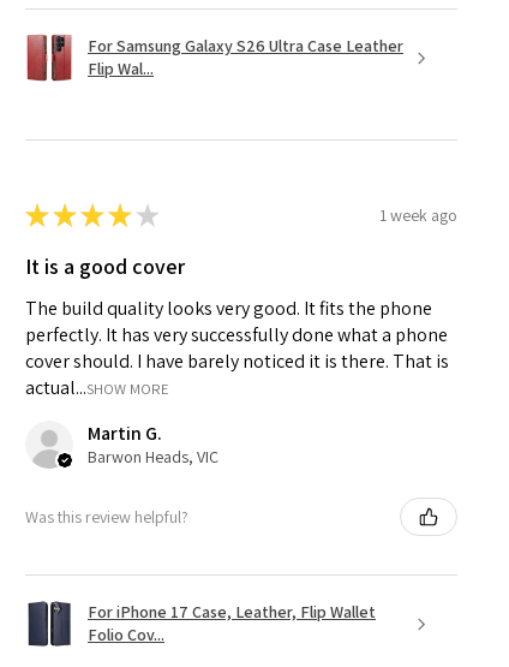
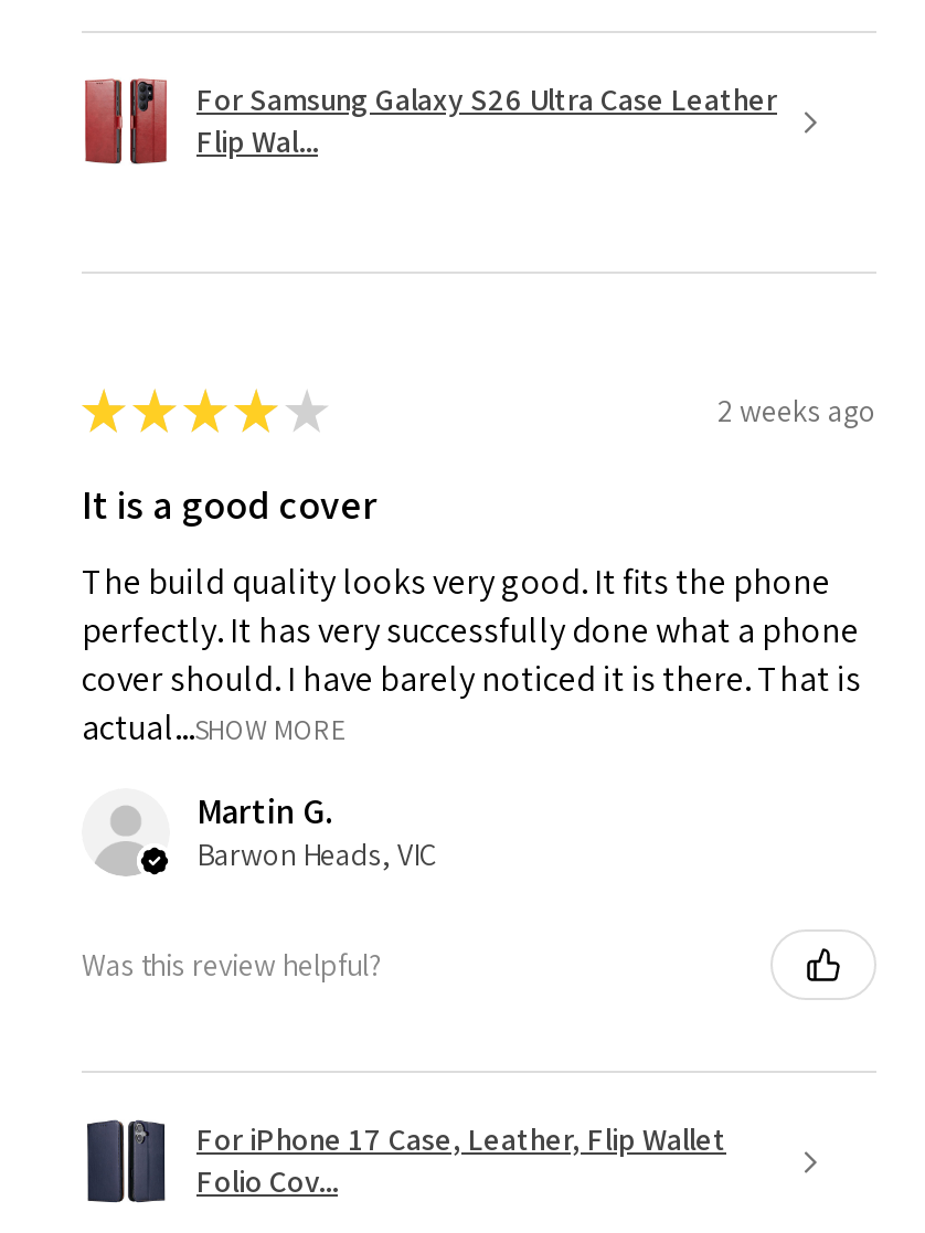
[379,204,457,226] 1 week ago -> [717,391,876,430] 2 weeks ago

